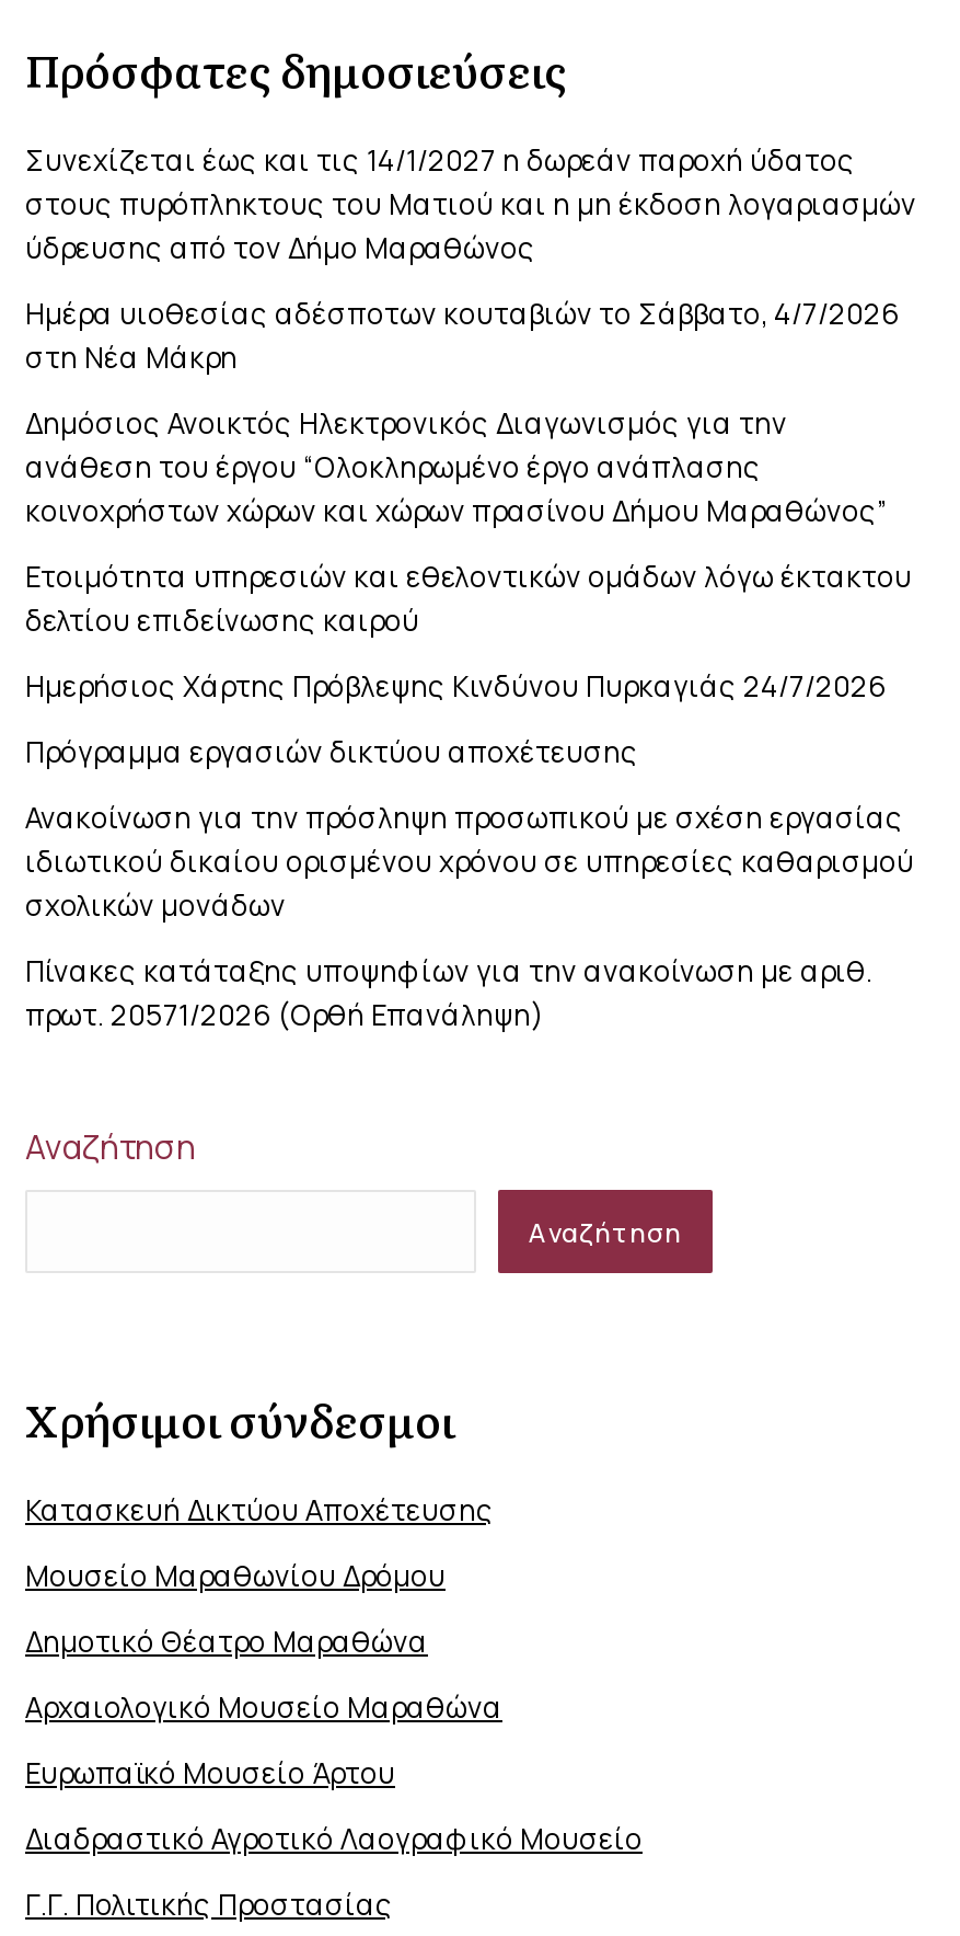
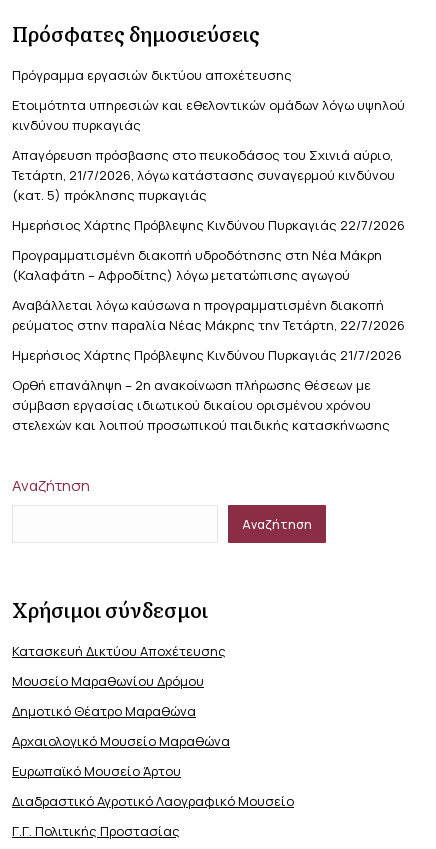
[25,140,916,706] Συνεχίζεται έως και τις 14/1/2027 η δωρεάν παροχή ύδατος | στους πυρόπληκτους του Ματιού και η μη έκδοση λογαριασμών | ύδρευσης από τον Δήμο Μαραθώνος | Ημέρα υιοθεσίας αδέσποτων κουταβιών το Σάββατο, 4/7/2026 | στη Νέα Μάκρη | Δημόσιος Ανοικτός Ηλεκτρονικός Διαγωνισμός για την | ανάθεση του έργου “Ολοκληρωμένο έργο ανάπλασης | κοινοχρήστων χώρων και χώρων πρασίνου Δήμου Μαραθώνος” | Ετοιμότητα υπηρεσιών και εθελοντικών ομάδων λόγω έκτακτου | δελτίου επιδείνωσης καιρού | Ημερήσιος Χάρτης Πρόβλεψης Κινδύνου Πυρκαγιάς 24/7/2026 -> none
moved [25,732,638,771] -> [12,66,292,84]: Πρόγραμμα εργασιών δικτύου αποχέτευσης
[25,798,914,1034] Ανακοίνωση για την πρόσληψη προσωπικού με σχέση εργασίας | ιδιωτικού δικαίου ορισμένου χρόνου σε υπηρεσίες καθαρισμού | σχολικών μονάδων | Πίνακες κατάταξης υποψηφίων για την ανακοίνωση με αριθ. | πρωτ. 20571/2026 (Ορθή Επανάληψη) -> [12,96,405,434] Ετοιμότητα υπηρεσιών και εθελοντικών ομάδων λόγω υψηλού | κινδύνου πυρκαγιάς | Απαγόρευση πρόσβασης στο πευκοδάσος του Σχινιά αύριο, | Τετάρτη, 21/7/2026, λόγω κατάστασης συναγερμού κινδύνου | (κατ. 5) πρόκλησης πυρκαγιάς | Ημερήσιος Χάρτης Πρόβλεψης Κινδύνου Πυρκαγιάς 22/7/2026 | Προγραμματισμένη διακοπή υδροδότησης στη Νέα Μάκρη | (Καλαφάτη – Αφροδίτης) λόγω μετατώπισης αγωγού | Αναβάλλεται λόγω καύσωνα η προγραμματισμένη διακοπή | ρεύματος στην παραλία Νέας Μάκρης την Τετάρτη, 22/7/2026 | Ημερήσιος Χάρτης Πρόβλεψης Κινδύνου Πυρκαγιάς 21/7/2026 | Ορθή επανάληψη – 2η ανακοίνωση πλήρωσης θέσεων με | σύμβαση εργασίας ιδιωτικού δικαίου ορισμένου χρόνου | στελεχών και λοιπού προσωπικού παιδικής κατασκήνωσης

